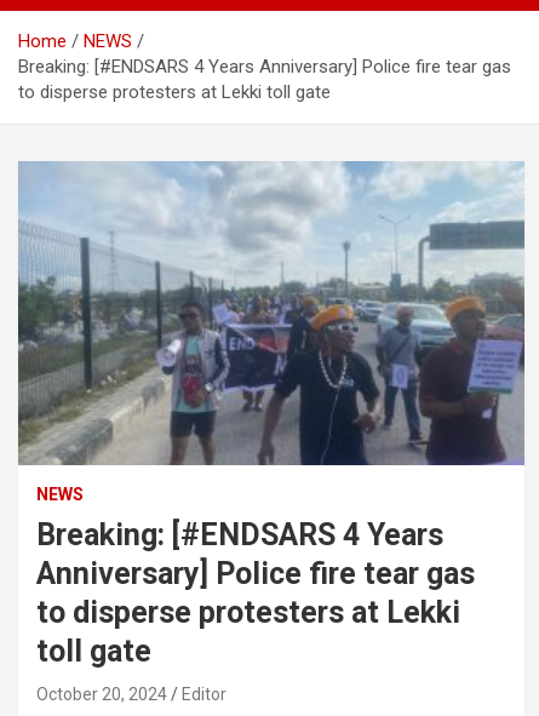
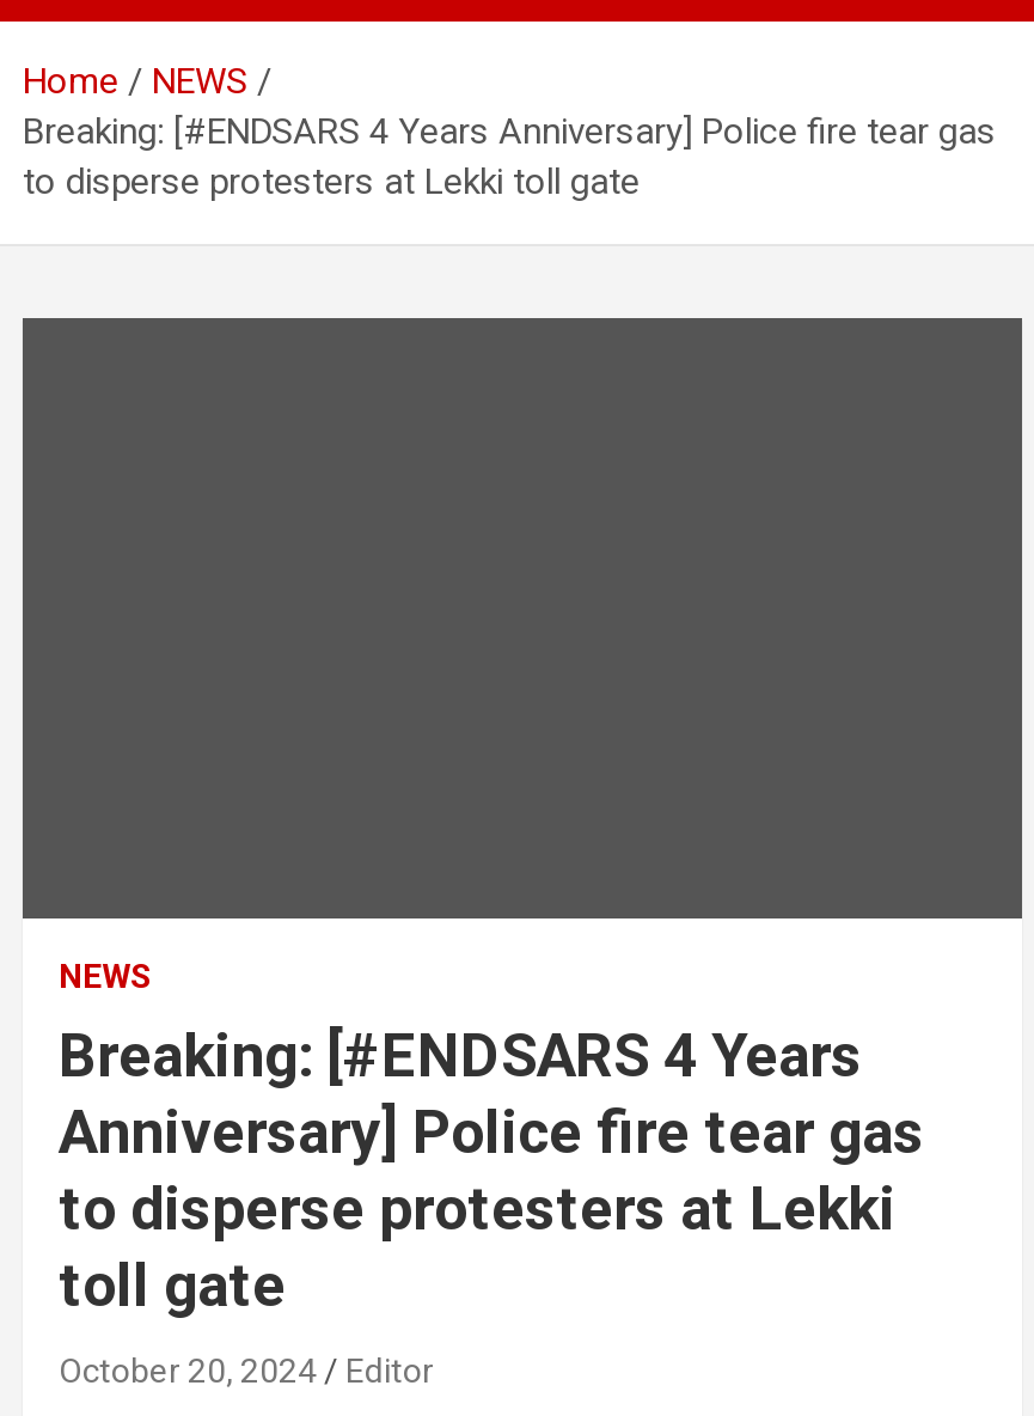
[18,161,524,465] [image] -> none

